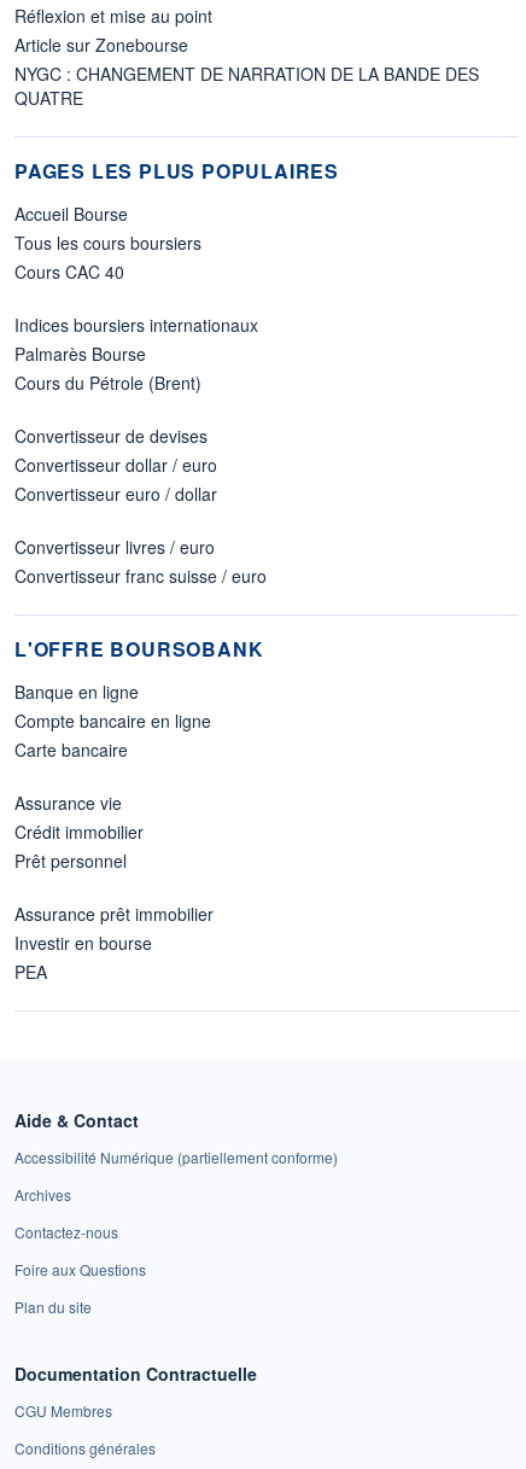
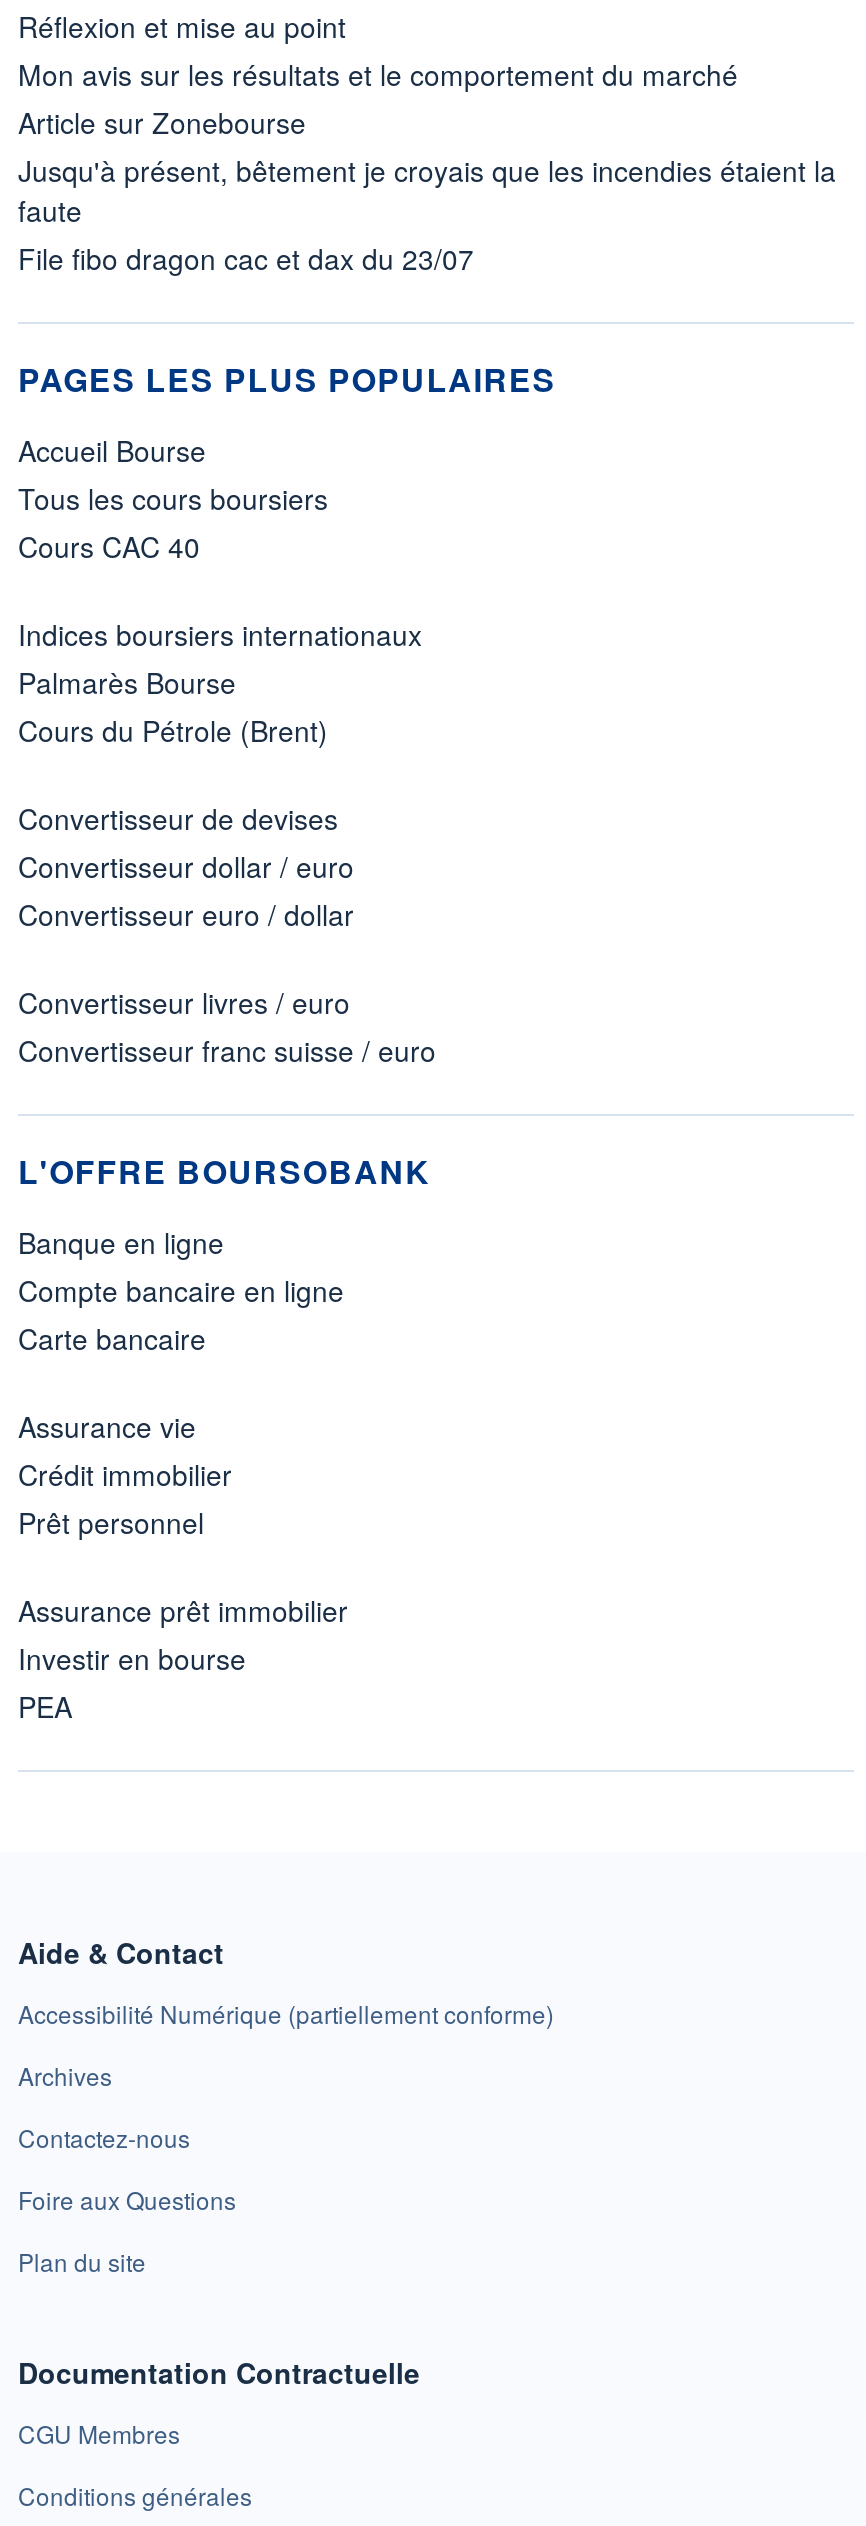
none -> [18,54,738,94] Mon avis sur les résultats et le comportement du marché
[14,62,479,110] NYGC : CHANGEMENT DE NARRATION DE LA BANDE DES | QUATRE -> [18,150,836,278] Jusqu'à présent, bêtement je croyais que les incendies étaient la | faute | File fibo dragon cac et dax du 23/07

